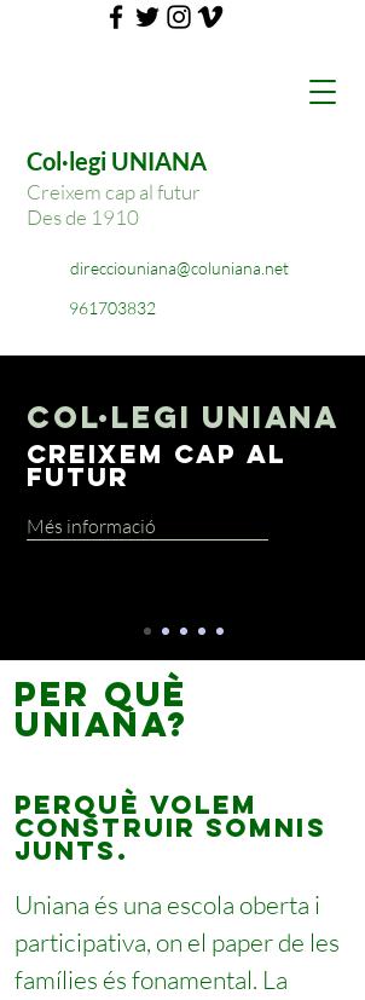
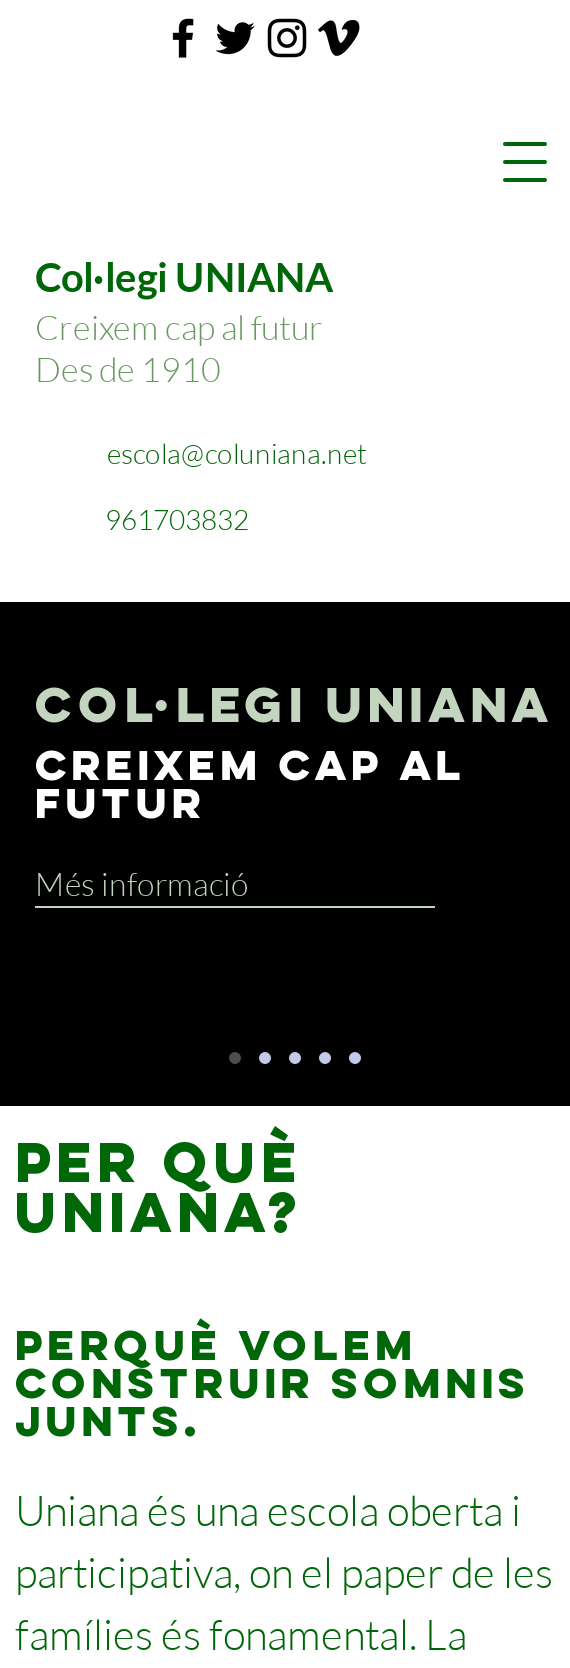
[70,258,289,278] direcciouniana@coluniana.net -> [107,436,367,470] escola@coluniana.net

